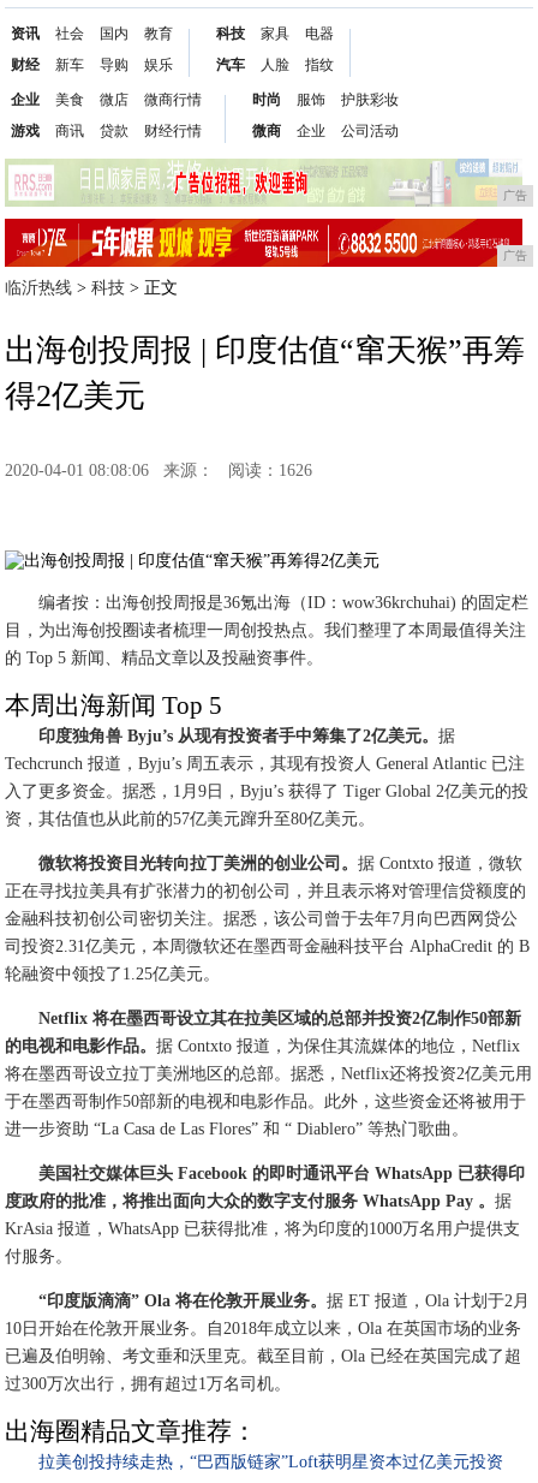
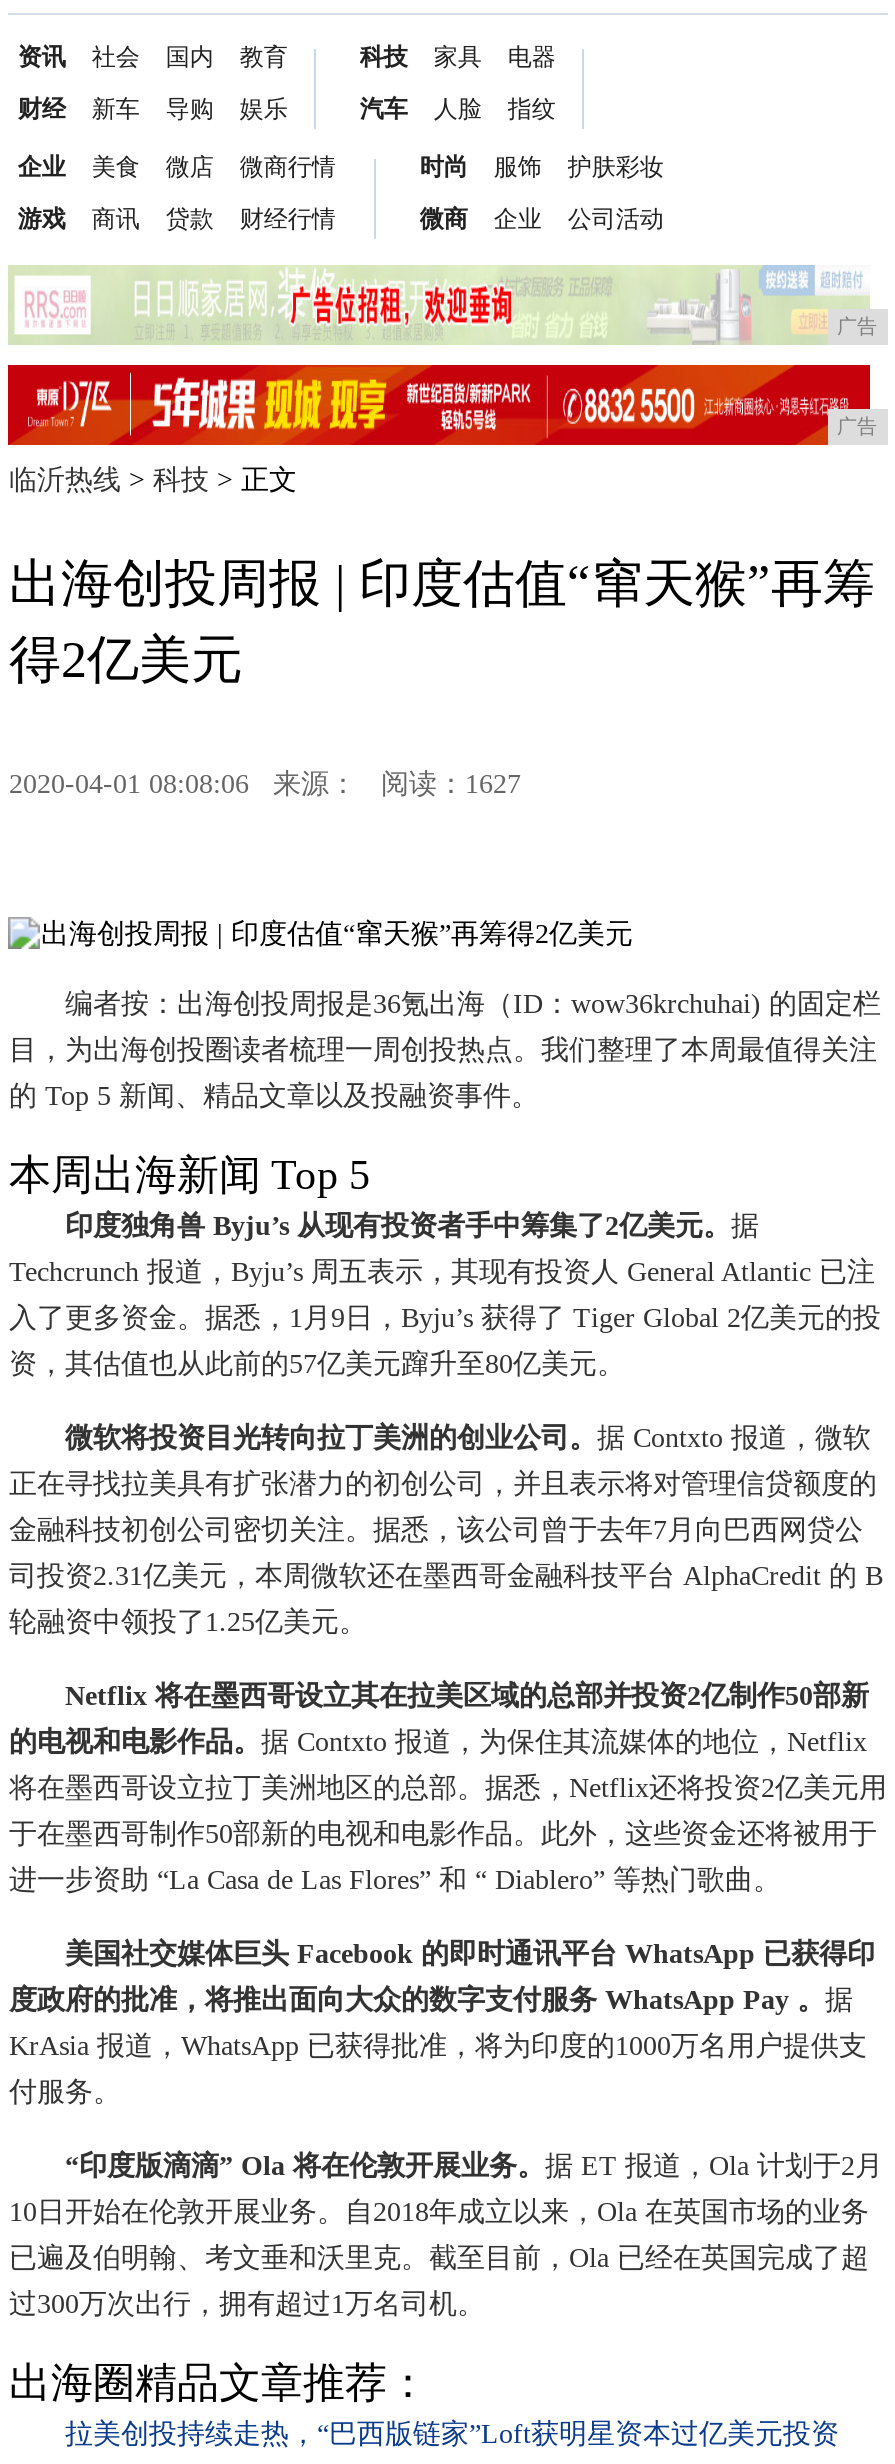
[5,461,313,480] 2020-04-01 08:08:06来源：阅读：1626 -> [9,769,521,799] 2020-04-01 08:08:06来源：阅读：1627

